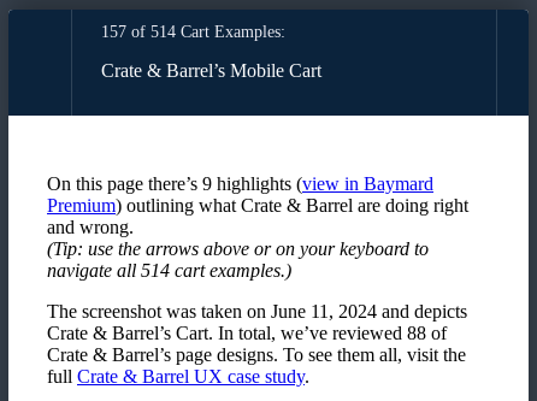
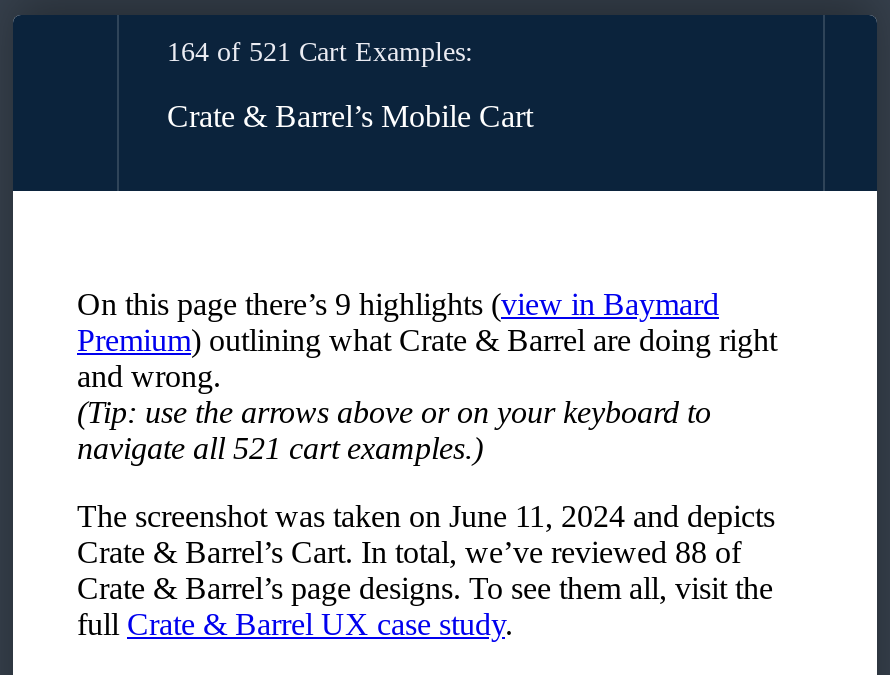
[101,23,285,41] 157 of 514 Cart Examples: -> [167,37,473,67] 164 of 521 Cart Examples:
[47,260,291,281] navigate all 514 cart examples.) -> [77,431,483,465] navigate all 521 cart examples.)

